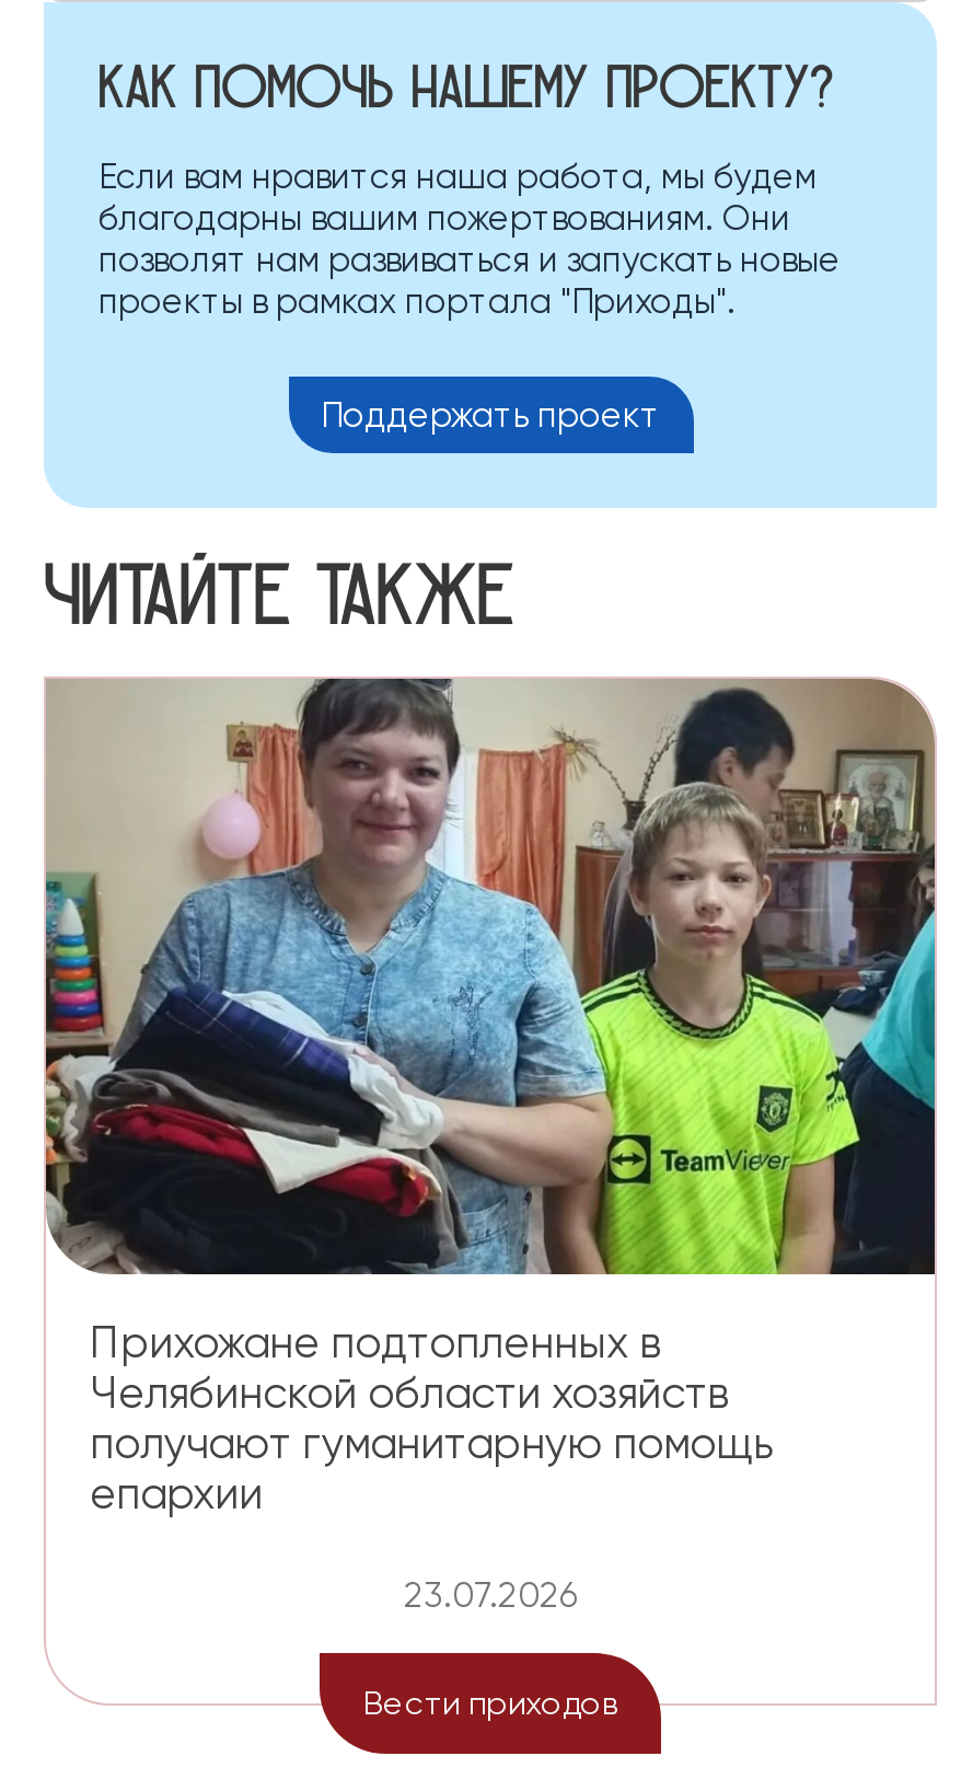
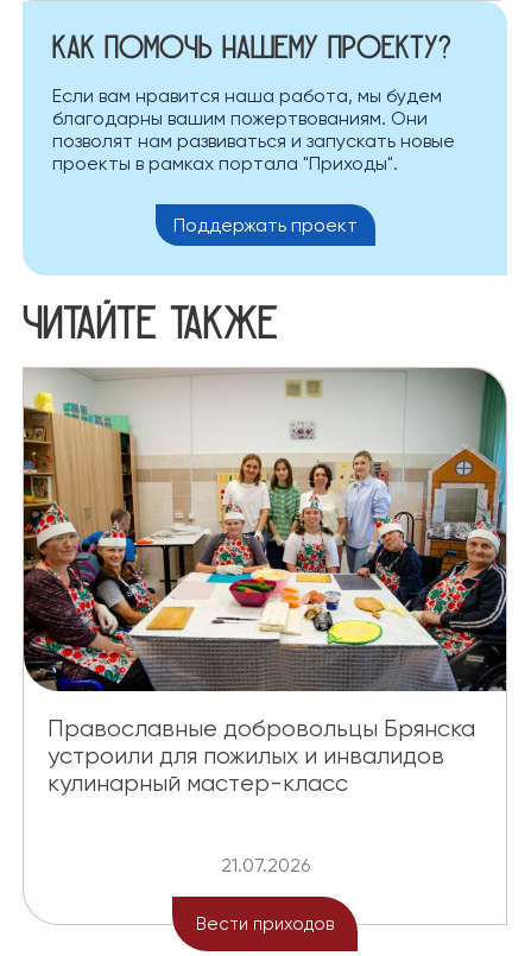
[44,679,937,1520] [image] | Прихожане подтопленных в | Челябинской области хозяйств | получают гуманитарную помощь | епархии -> [23,369,507,797] [image] | Православные добровольцы Брянска | устроили для пожилых и инвалидов | кулинарный мастер-класс
[404,1575,577,1617] 23.07.2026 -> [220,854,309,877] 21.07.2026

